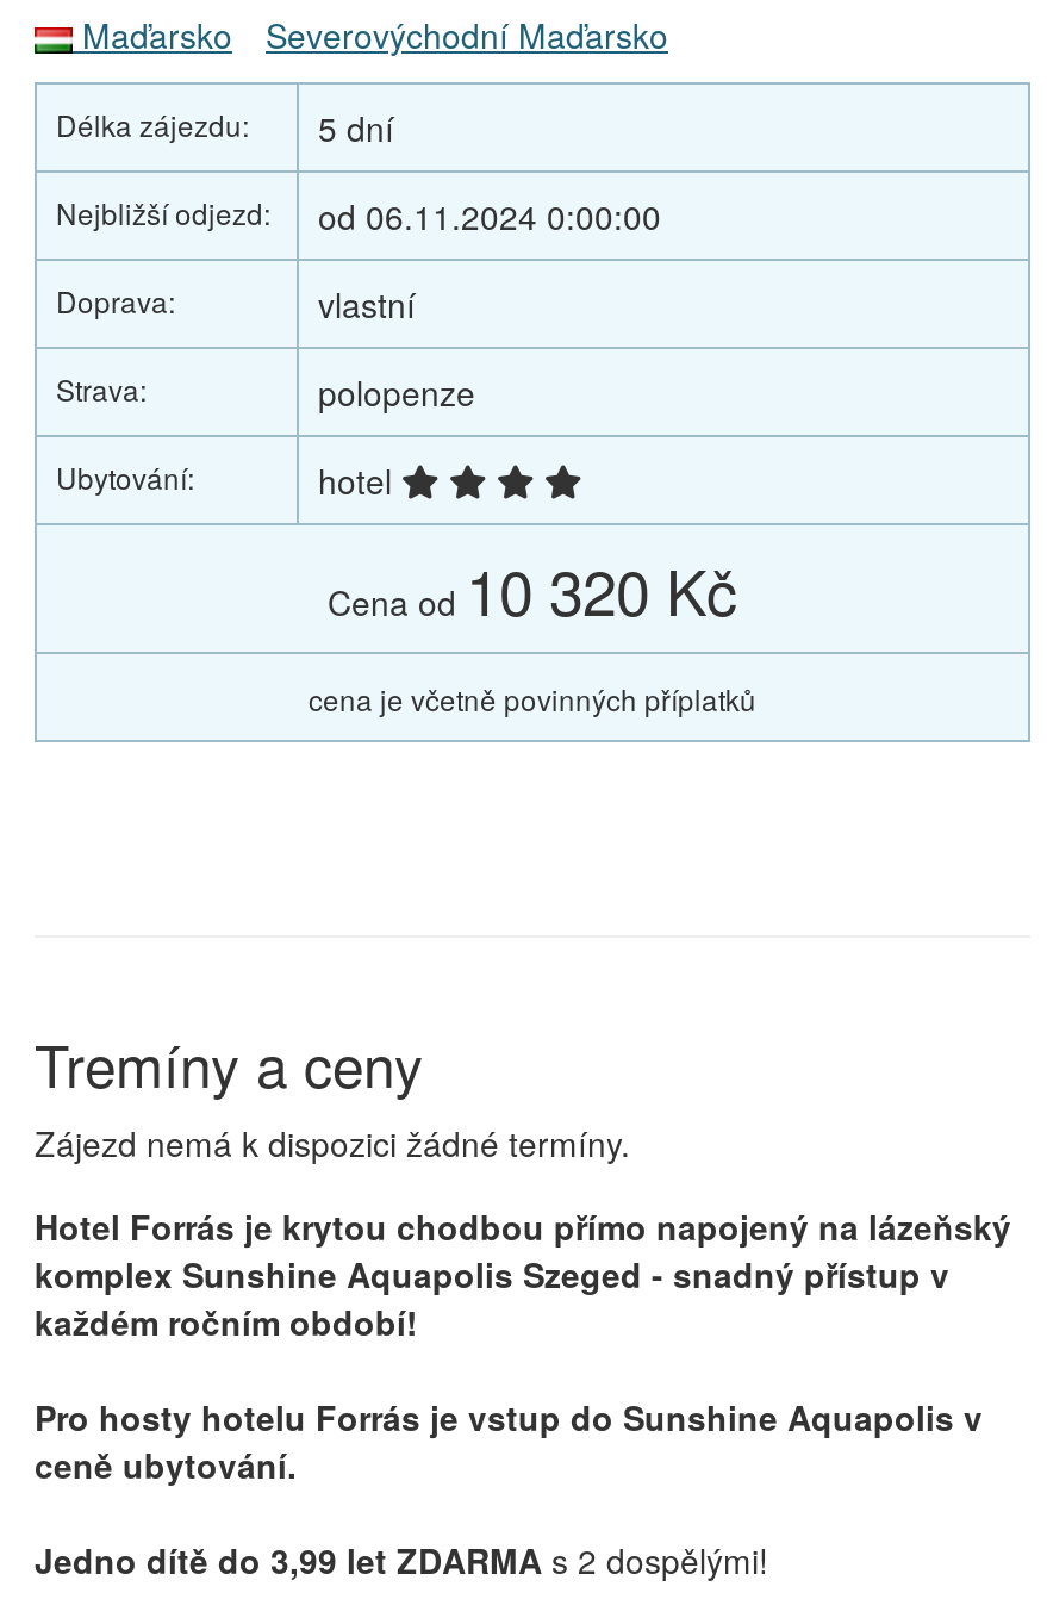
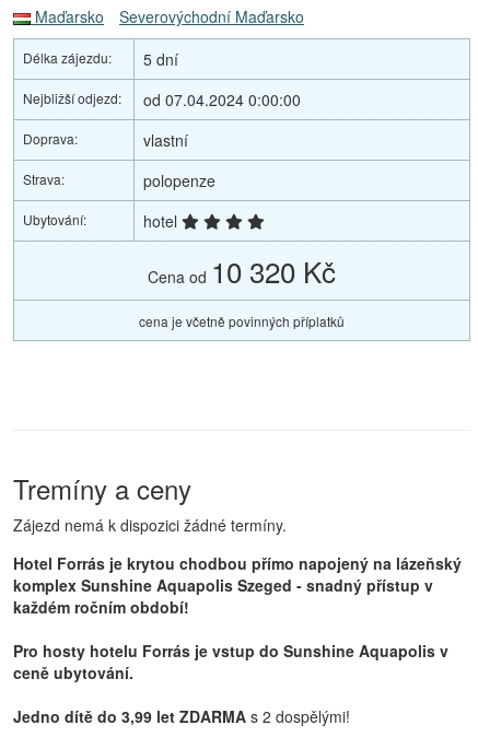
[56,192,661,240] Nejbližší odjezd: od 06.11.2024 0:00:00 -> [23,89,301,111] Nejbližší odjezd: od 07.04.2024 0:00:00

